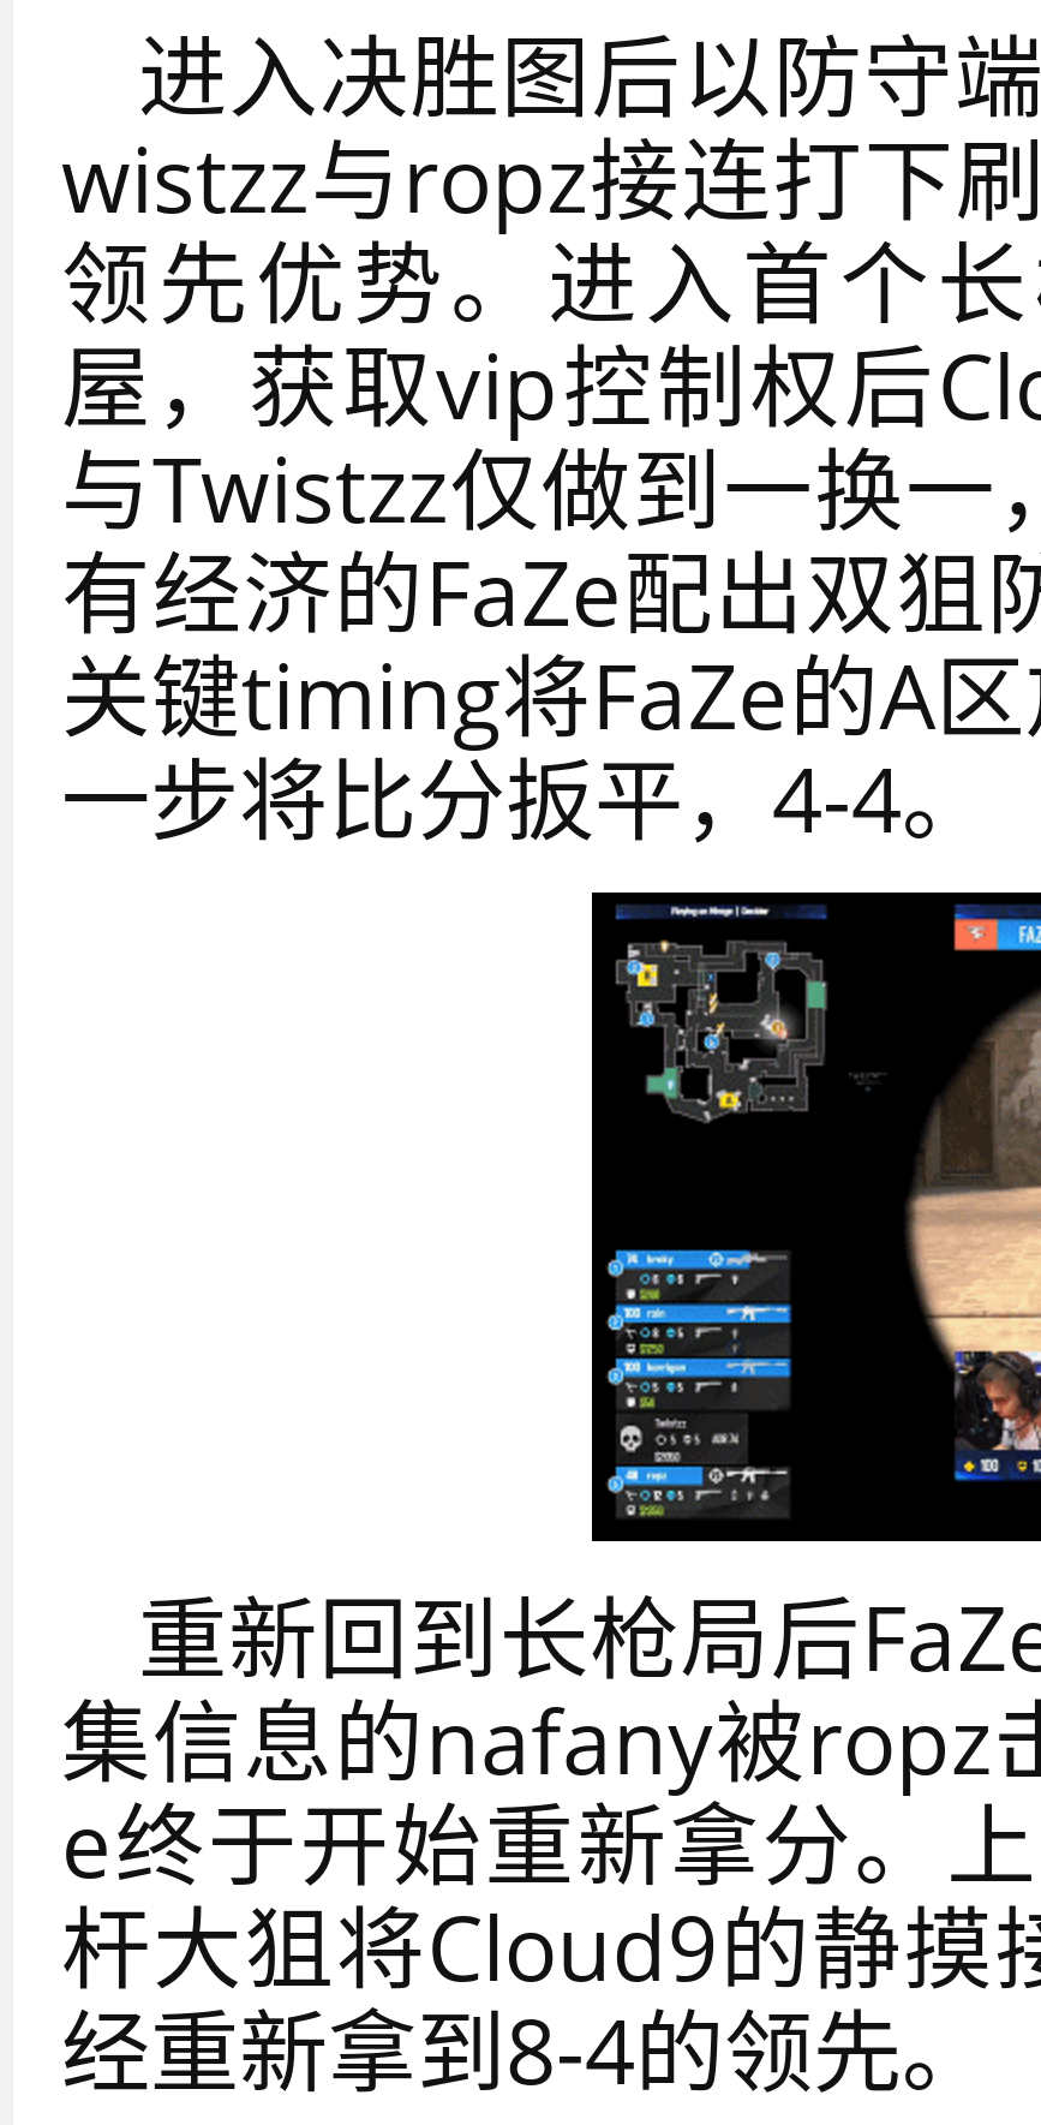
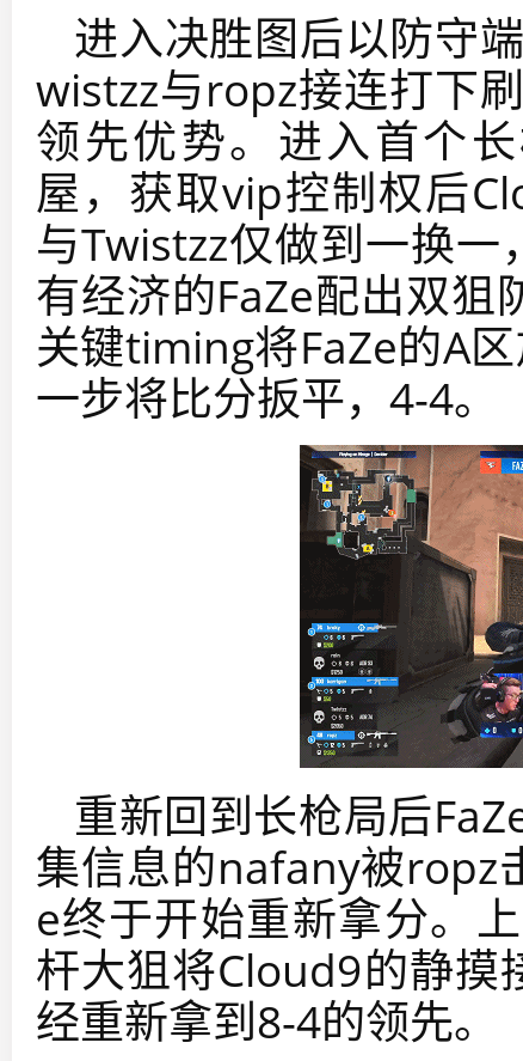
[592,890,1034,1539] [image] -> [300,444,519,768] [image]

